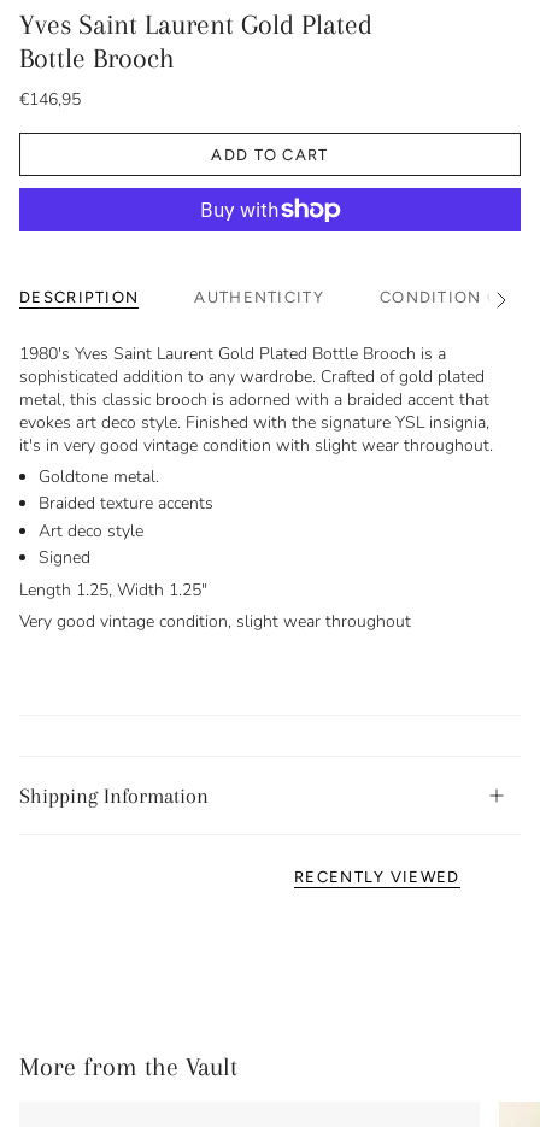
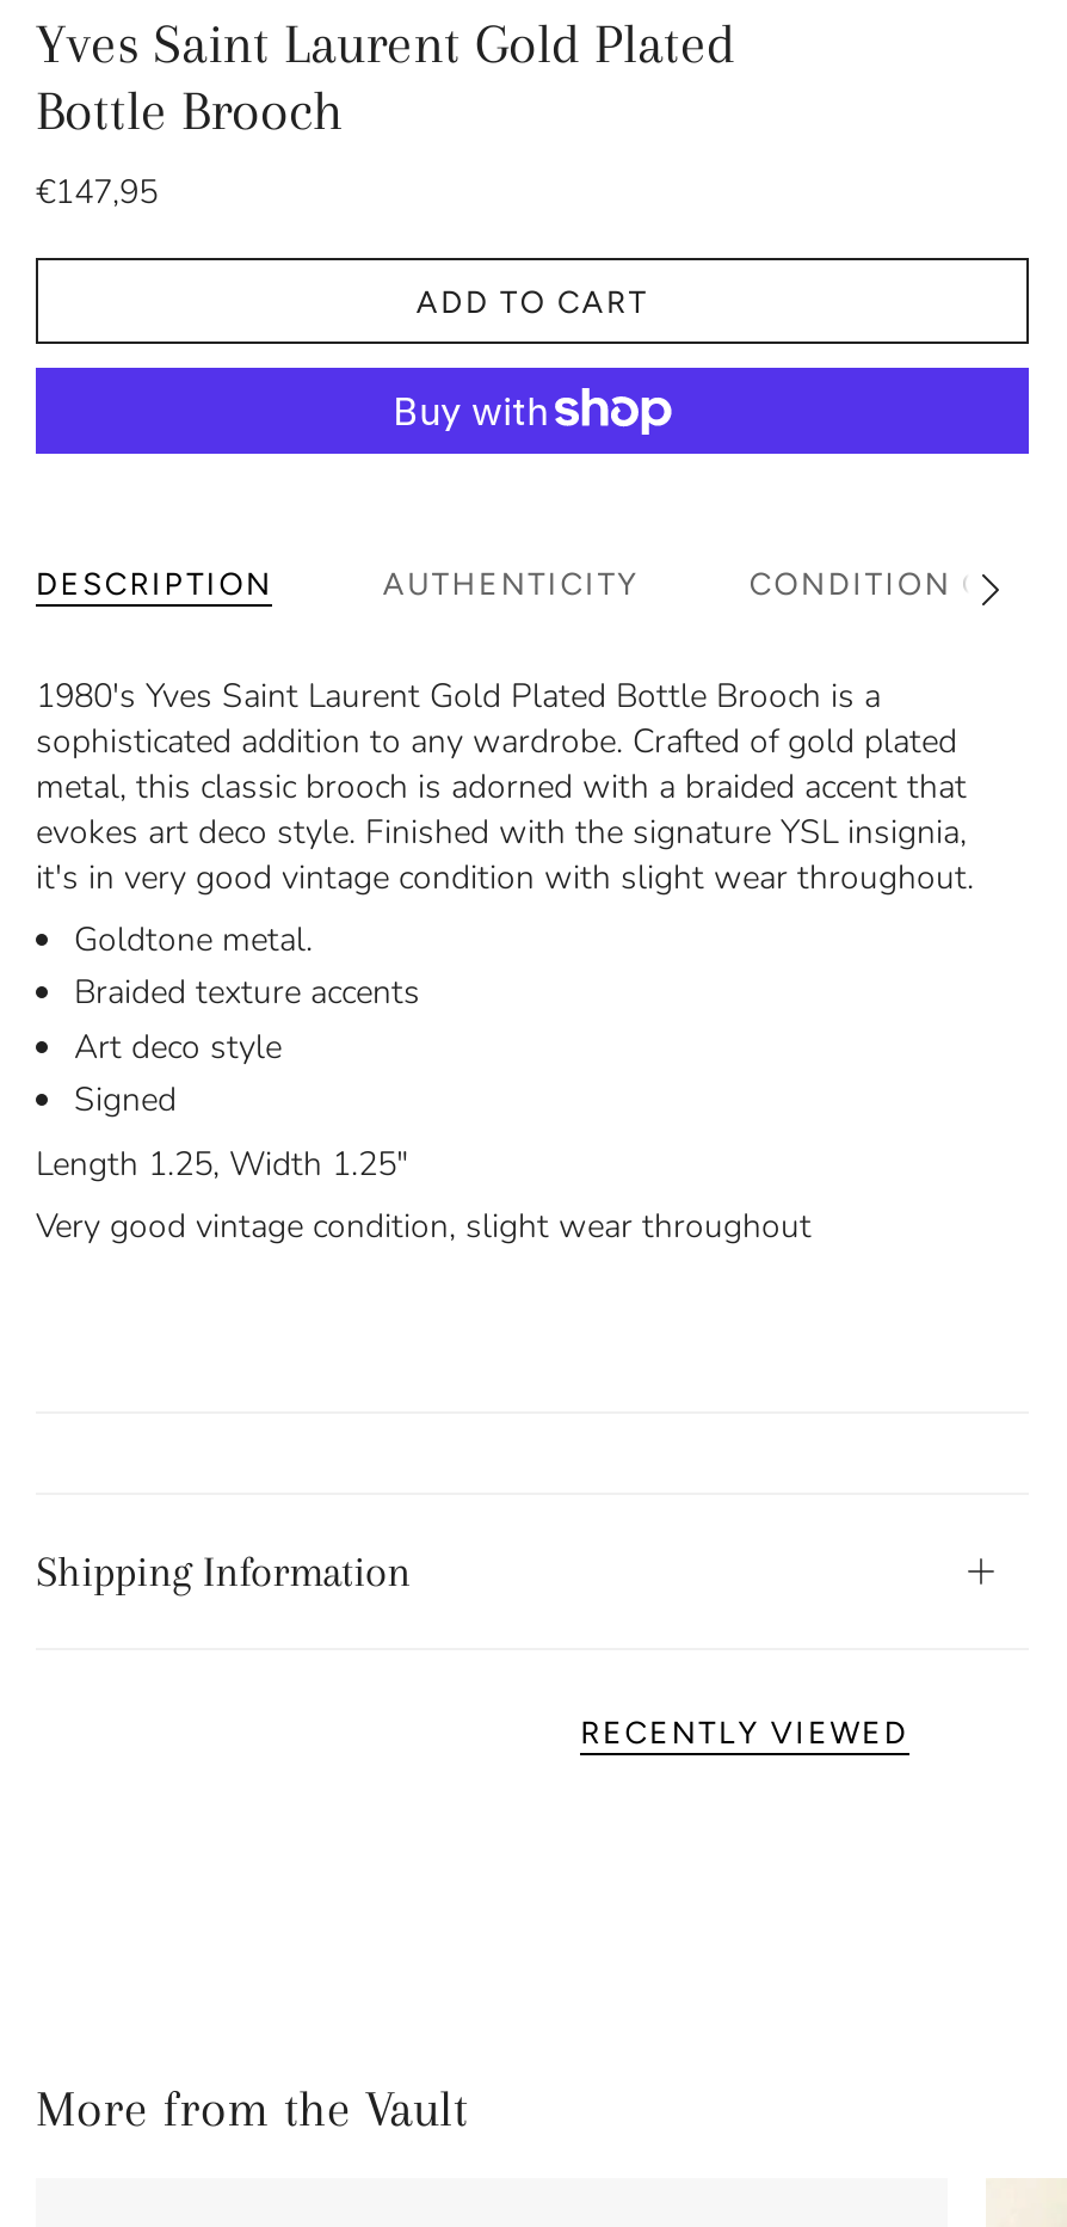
[19,88,81,111] €146,95 -> [36,170,158,215] €147,95

